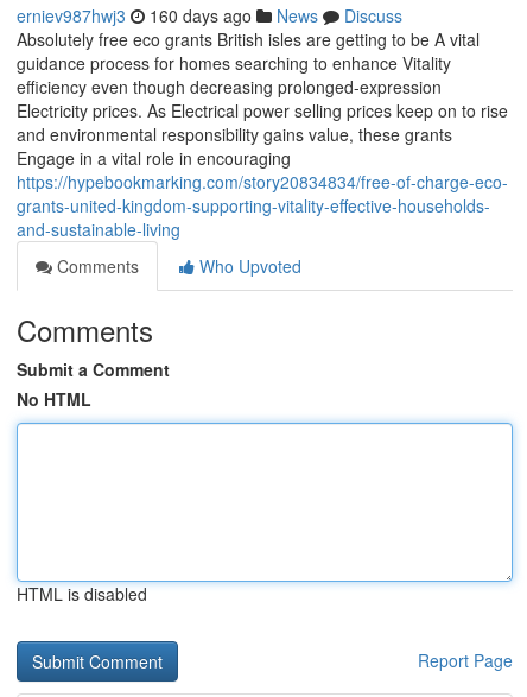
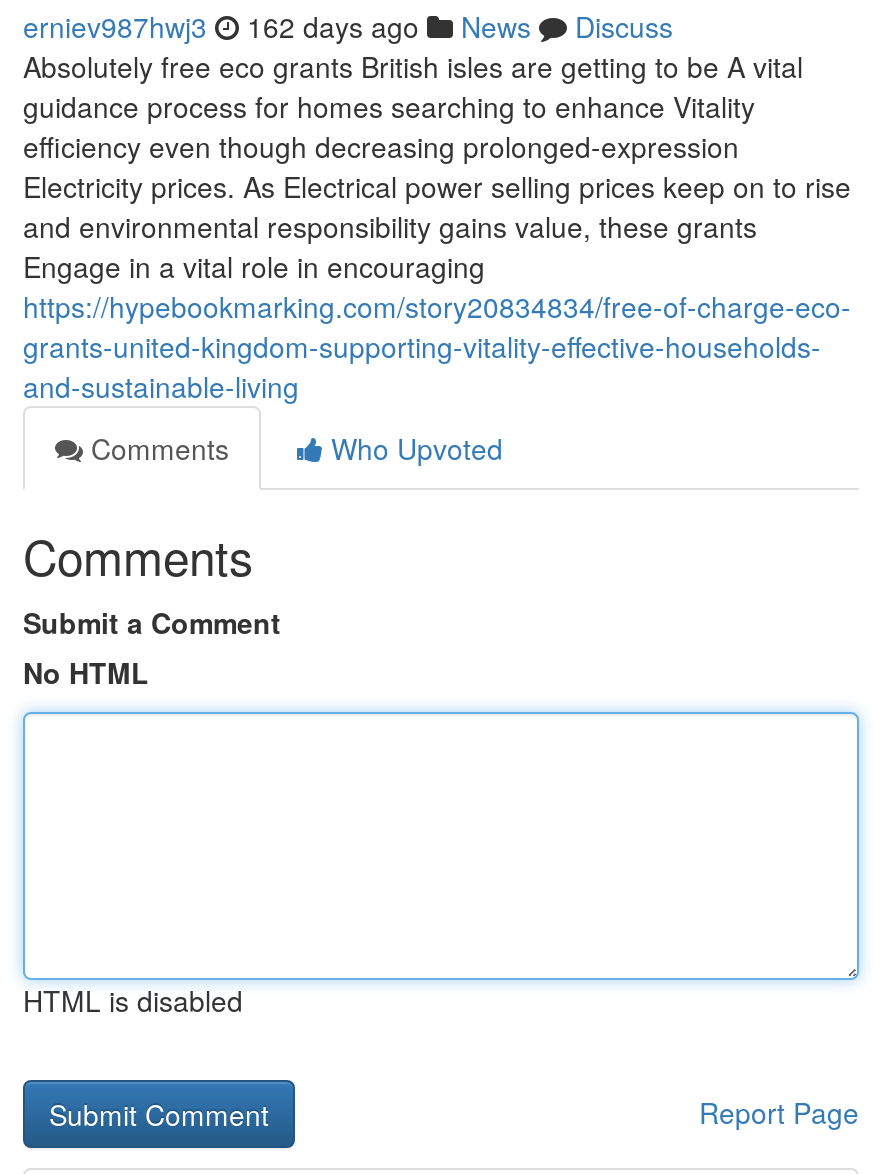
[17,4,402,27] erniev987hwj3 160 days ago News Discuss -> [23,6,673,46] erniev987hwj3 162 days ago News Discuss

